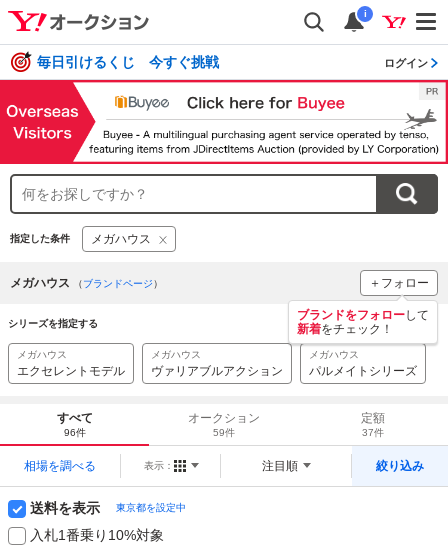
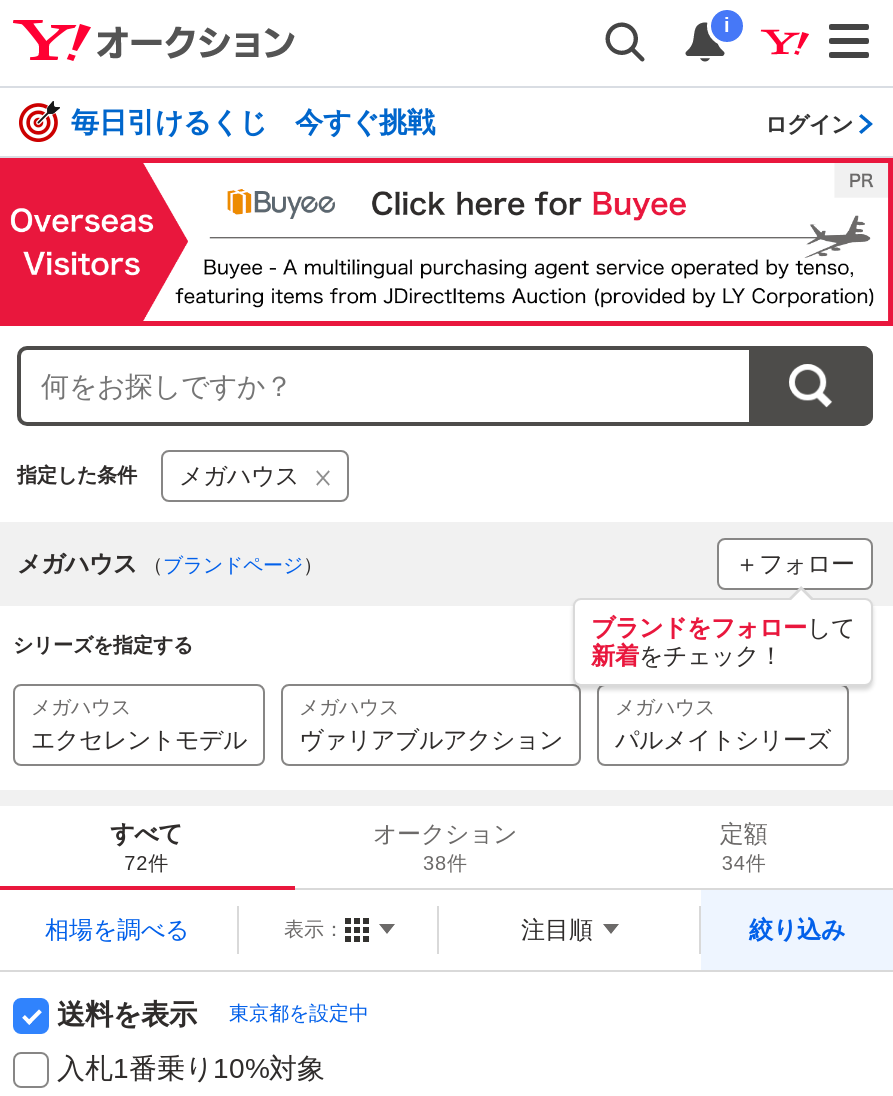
[64,427,86,438] 96件 -> [124,851,168,873] 72件
[213,427,235,438] 59件 -> [423,851,467,873] 38件
[362,427,384,438] 37件 -> [722,851,766,873] 34件

